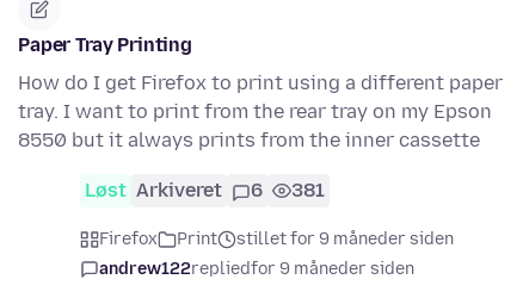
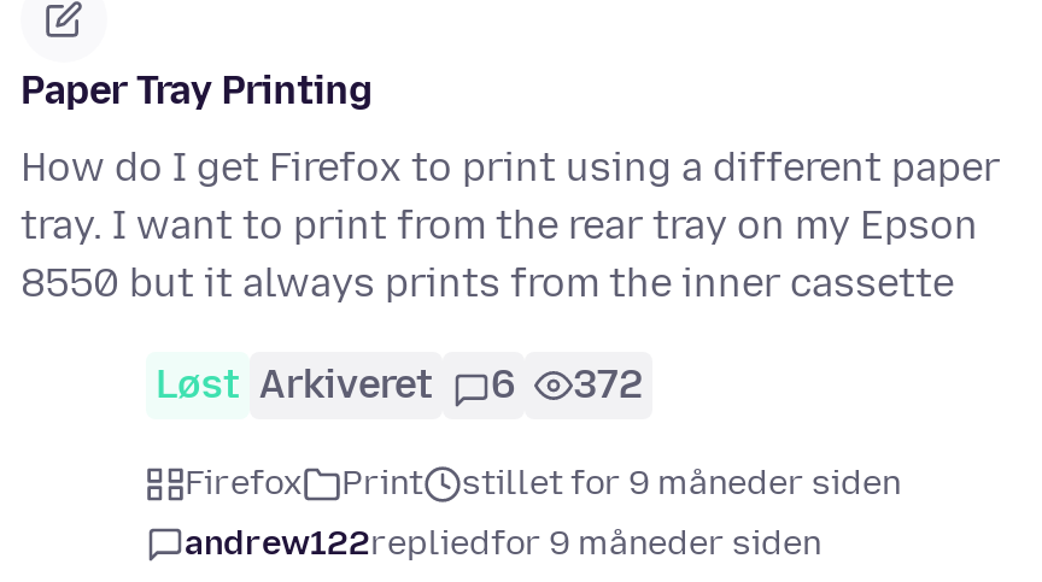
[85,179,325,202] Løst Arkiveret 6 381 -> [156,363,643,408] Løst Arkiveret 6 372

